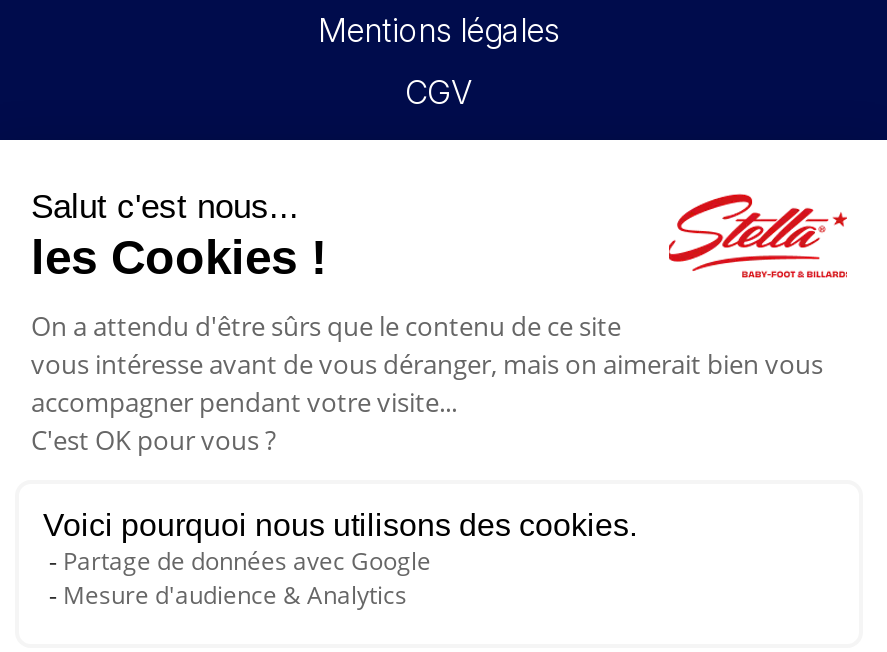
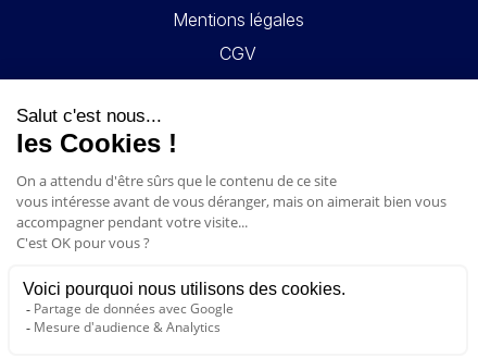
[667,192,847,280] [image] -> none

